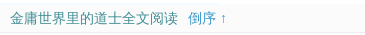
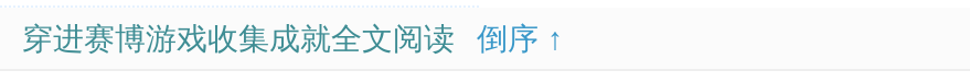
[10,10,178,26] 金庸世界里的道士全文阅读 -> [22,22,455,57] 穿进赛博游戏收集成就全文阅读

